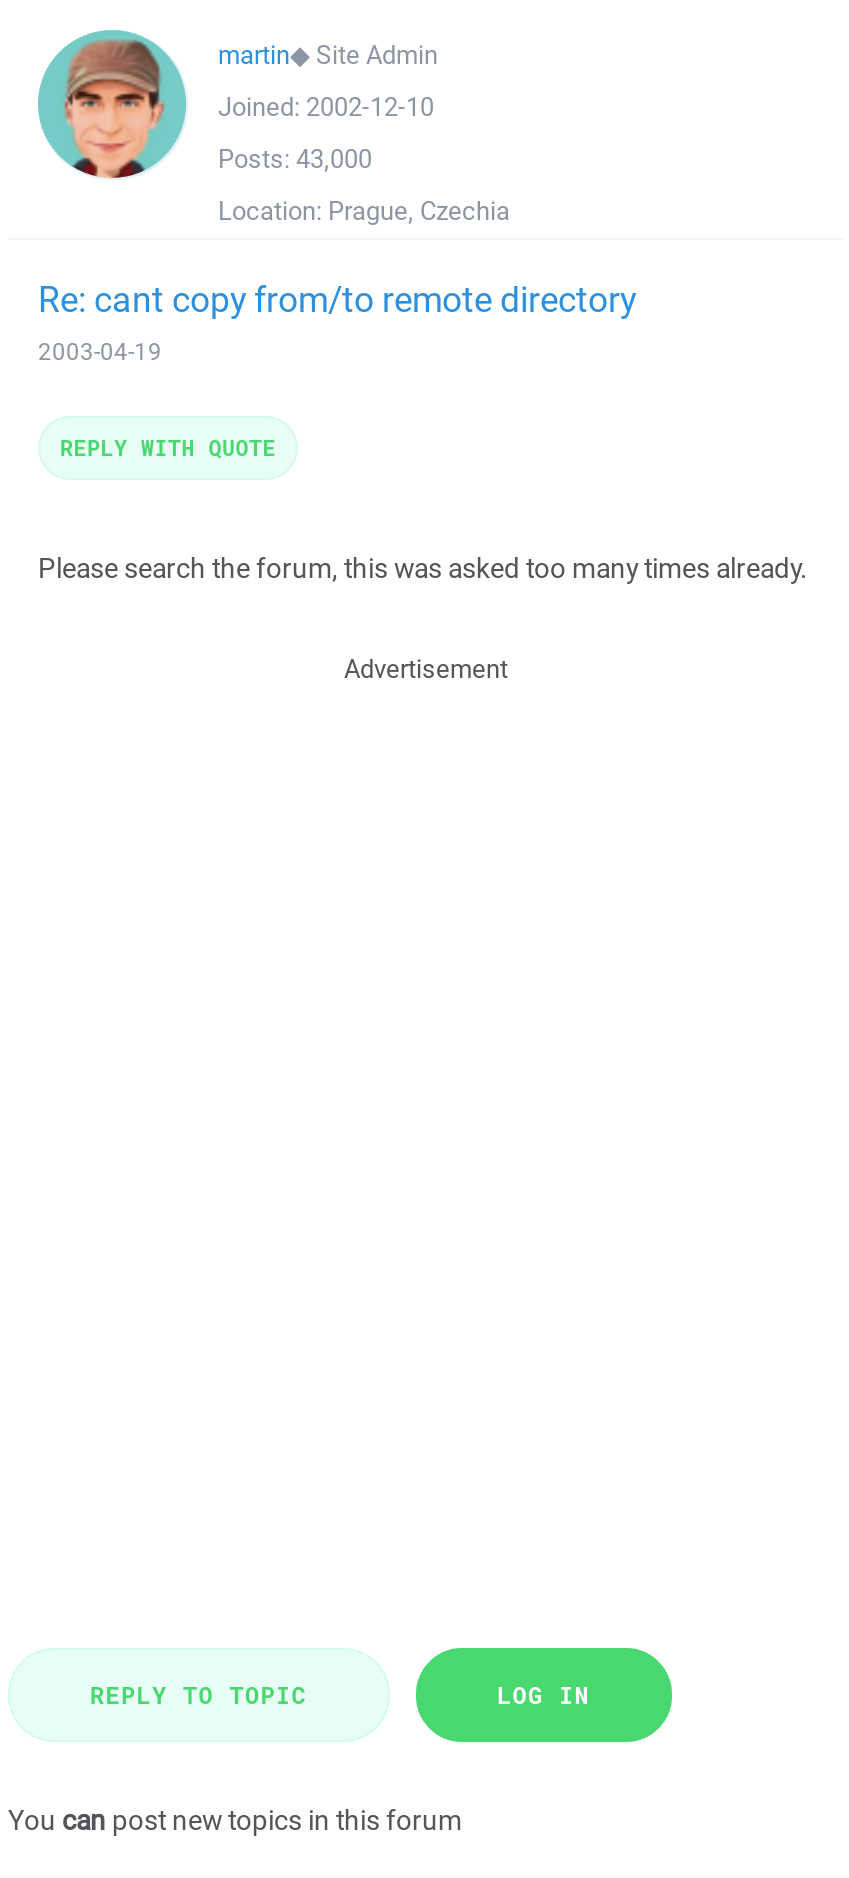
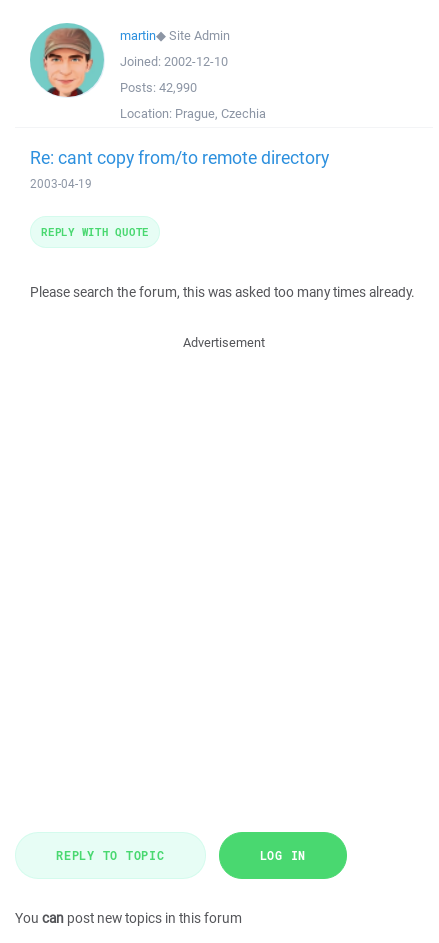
[218,142,372,176] Posts: 43,000 -> [120,79,197,96] Posts: 42,990

